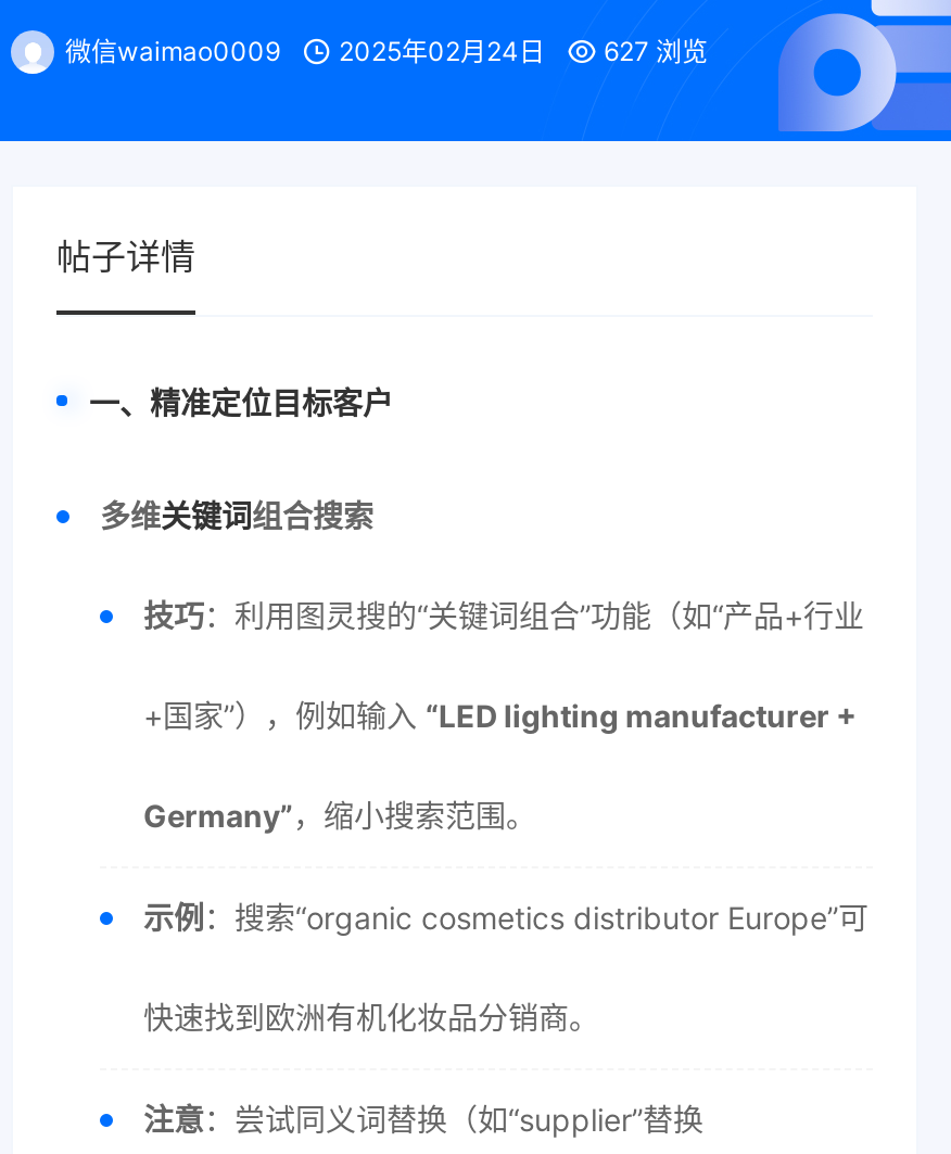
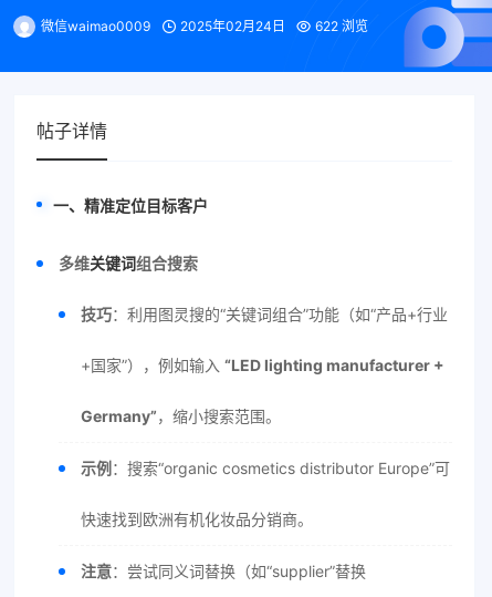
[65,35,708,67] 微信waimao0009 2025年02月24日 627 浏览 -> [41,18,368,34] 微信waimao0009 2025年02月24日 622 浏览

